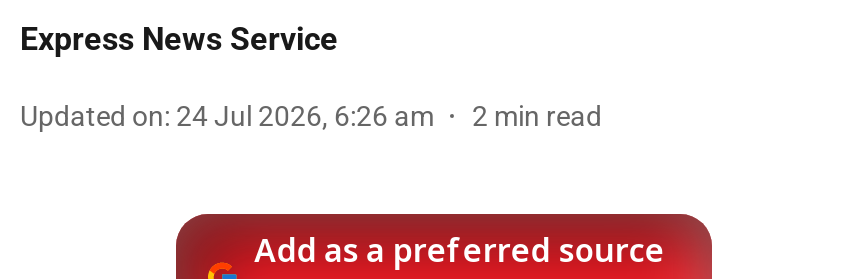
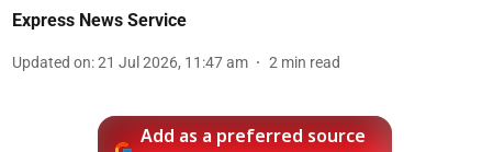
[20,100,434,132] Updated on: 24 Jul 2026, 6:26 am -> [12,54,248,72] Updated on: 21 Jul 2026, 11:47 am

